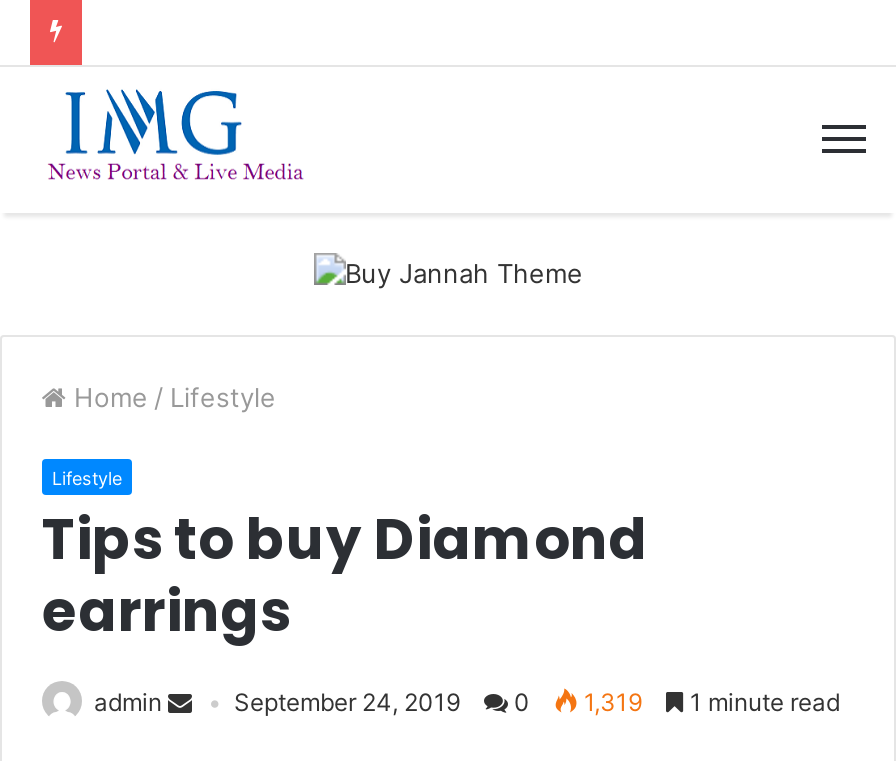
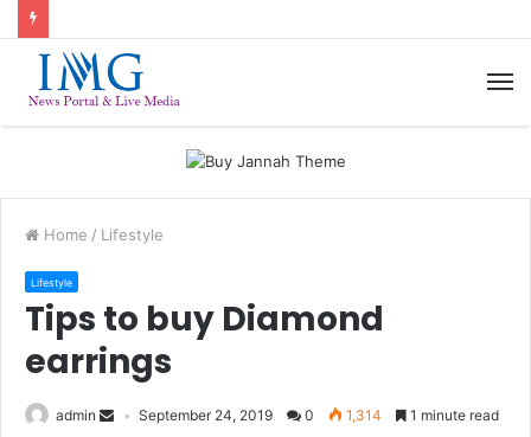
[234,688,840,718] September 24, 2019 0 1,319 1 minute read -> [139,407,499,425] September 24, 2019 0 1,314 1 minute read

